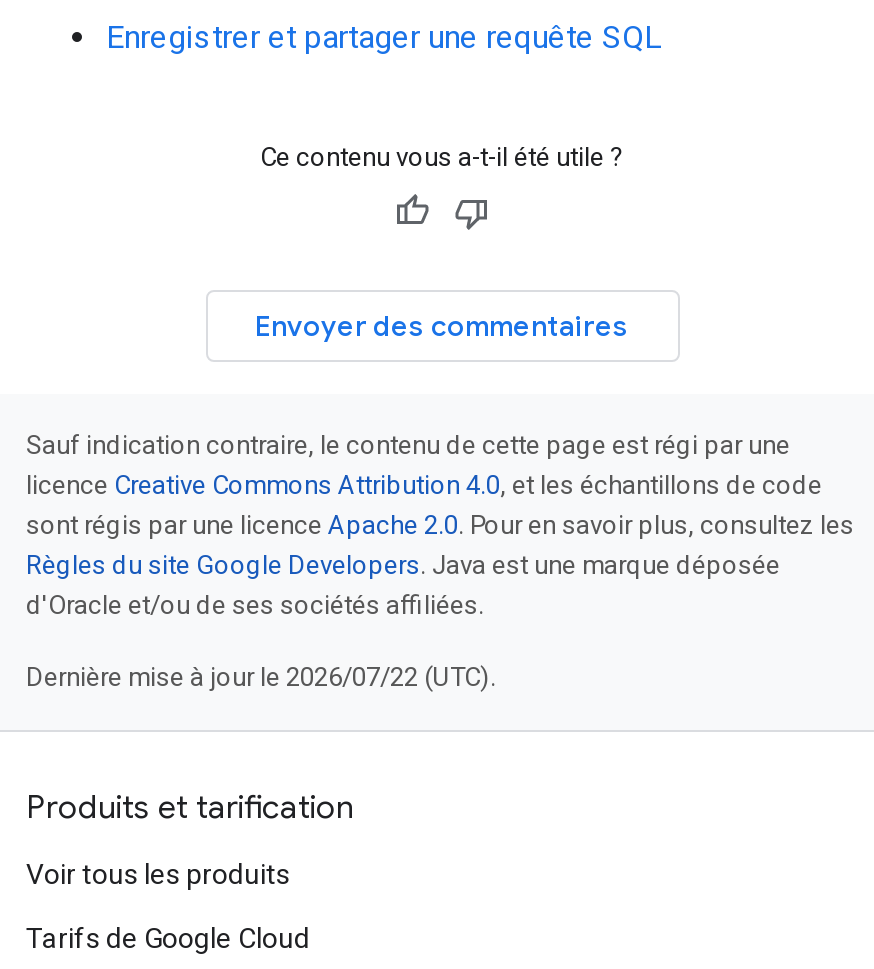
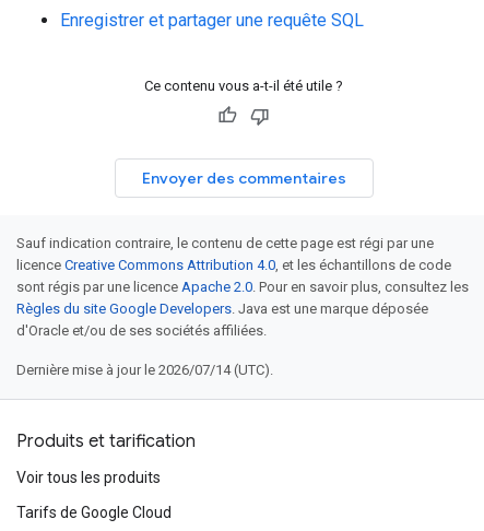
[26,662,496,692] Dernière mise à jour le 2026/07/22 (UTC). -> [16,362,273,378] Dernière mise à jour le 2026/07/14 (UTC).

